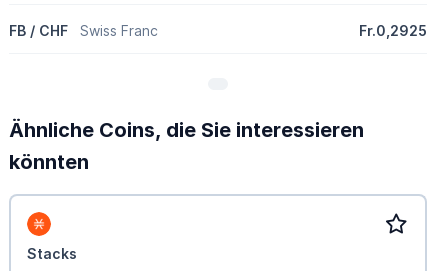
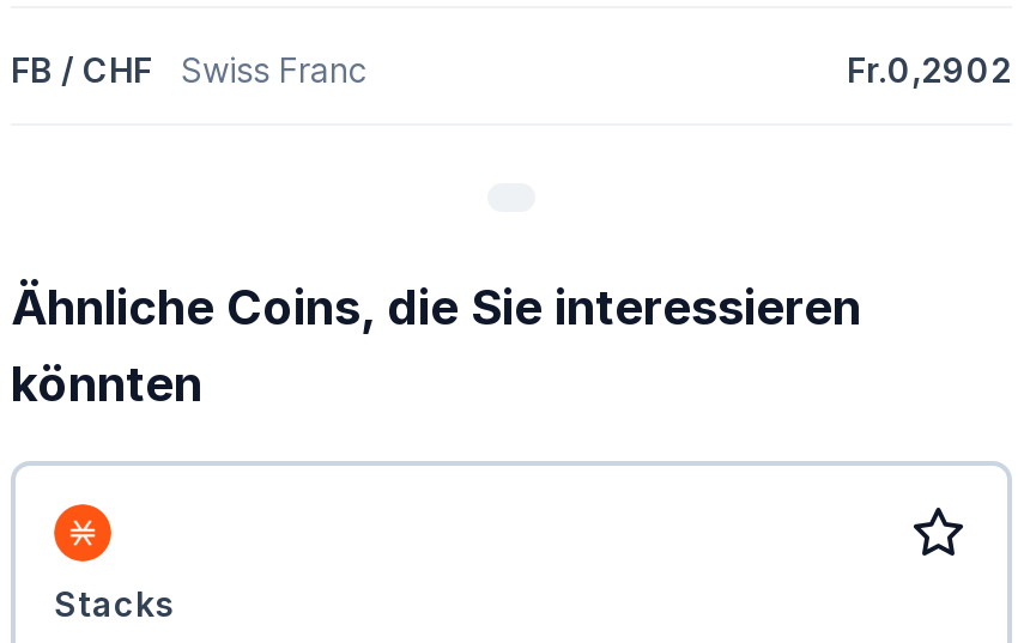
[359,22,427,39] Fr.0,2925 -> [847,50,1012,90] Fr.0,2902

